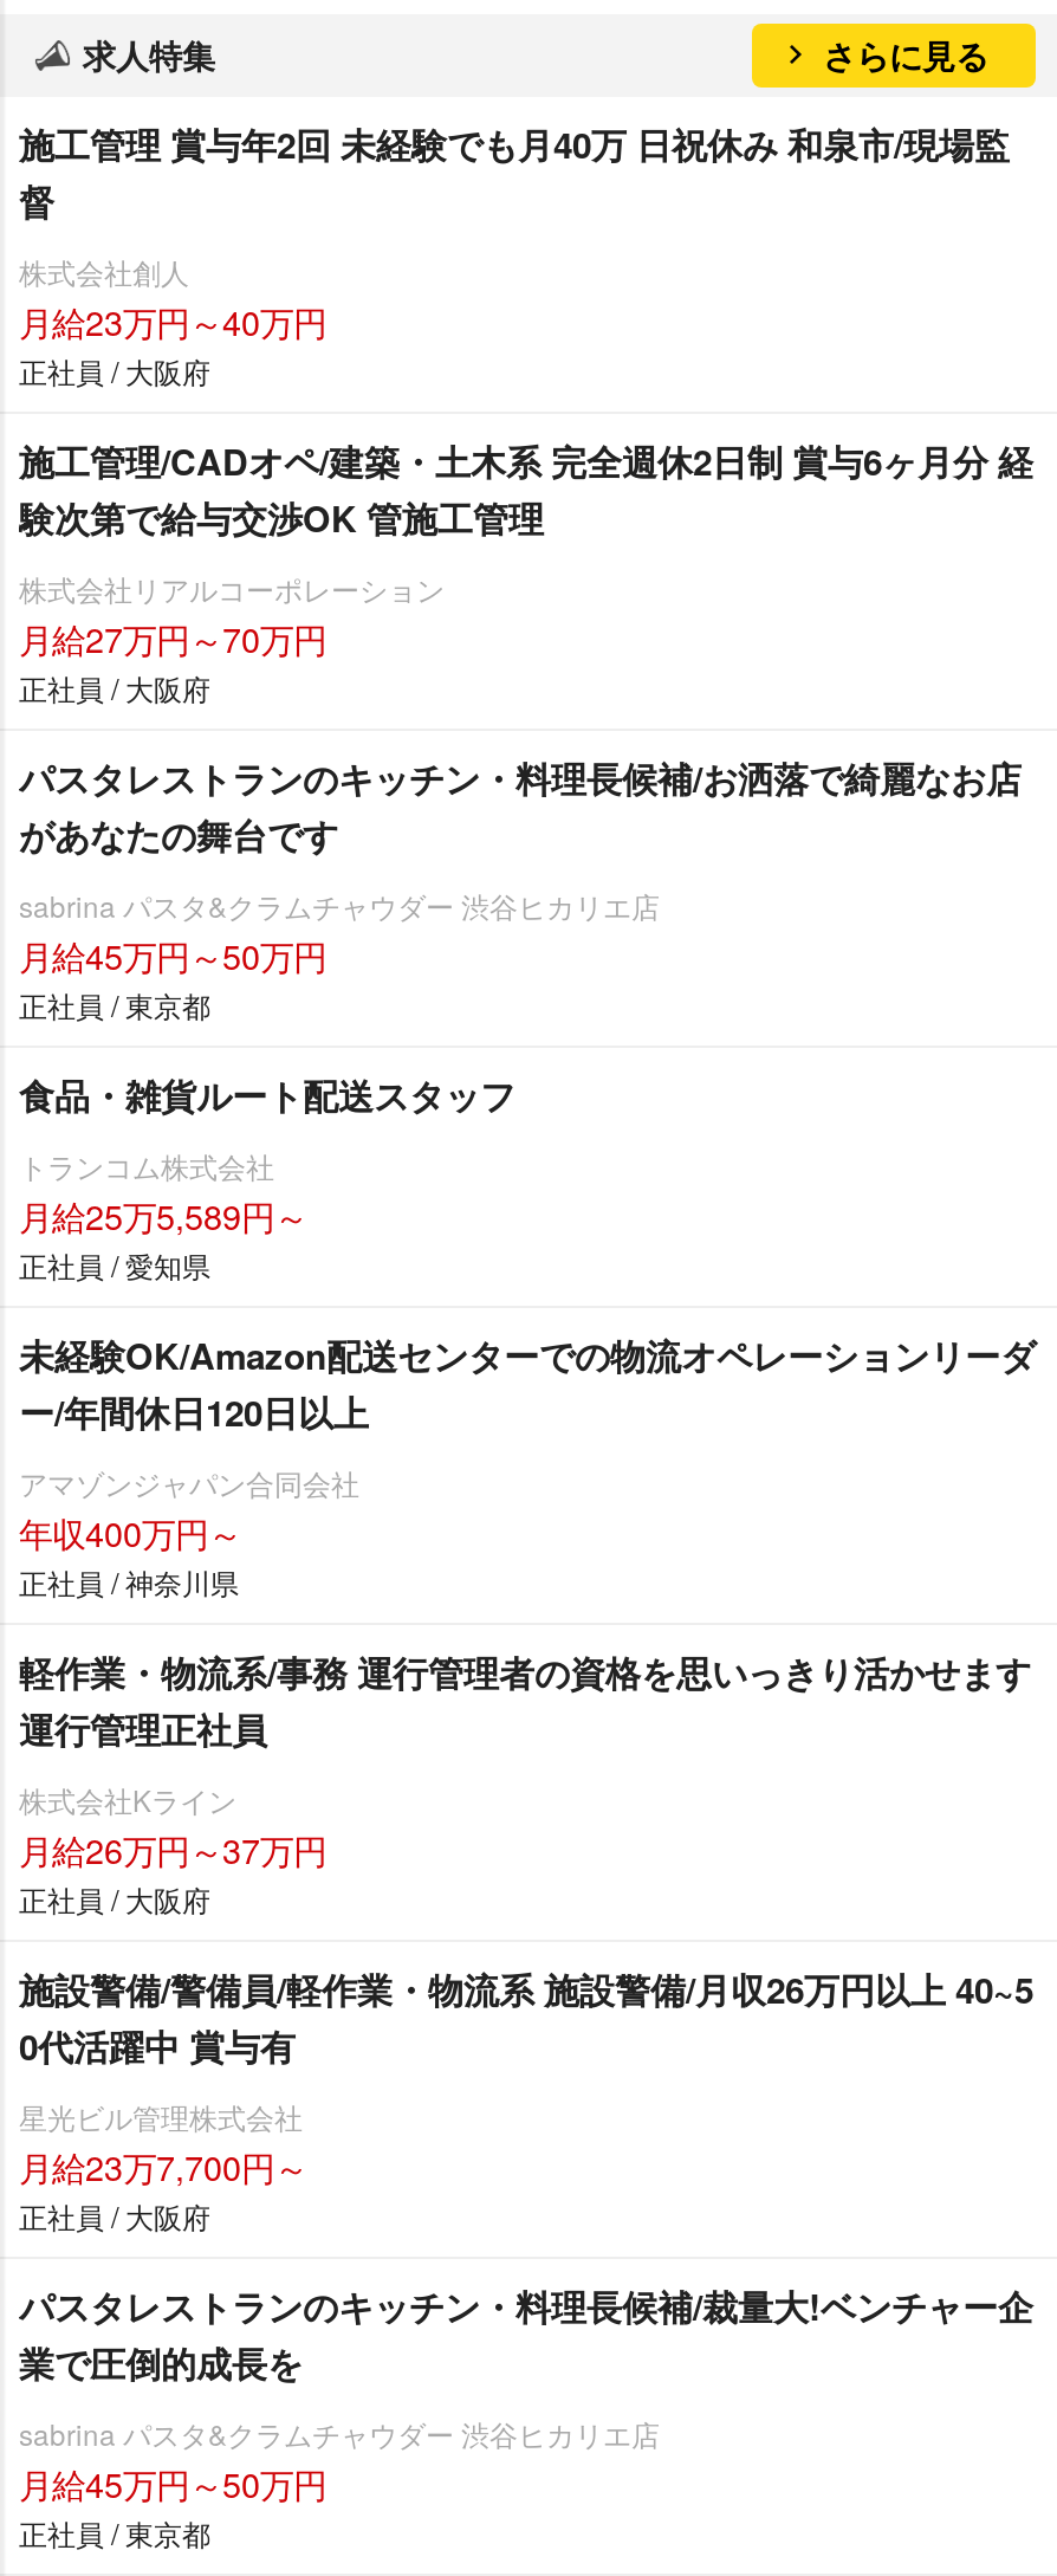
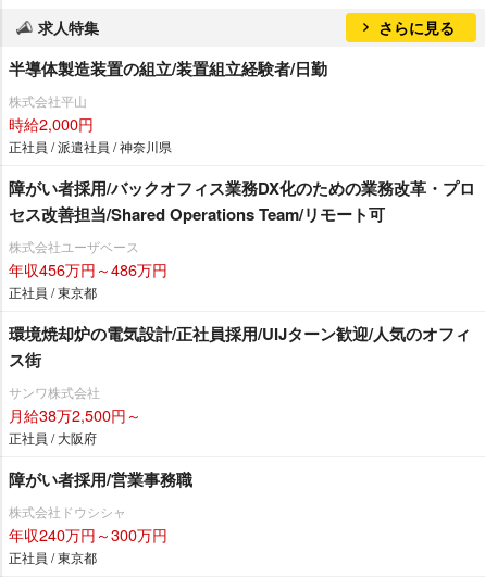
[19,118,1033,979] 施工管理 賞与年2回 未経験でも月40万 日祝休み 和泉市/現場監 | 督 | 株式会社創人 | 月給23万円～40万円 | 正社員 / 大阪府 | 施工管理/CADオペ/建築・土木系 完全週休2日制 賞与6ヶ月分 経 | 験次第で給与交渉OK 管施工管理 | 株式会社リアルコーポレーション | 月給27万円～70万円 | 正社員 / 大阪府 | パスタレストランのキッチン・料理長候補/お洒落で綺麗なお店 | があなたの舞台です | sabrina パスタ&クラムチャウダー 渋谷ヒカリエ店 | 月給45万円～50万円 -> [9,57,475,280] 半導体製造装置の組立/装置組立経験者/日勤 | 株式会社平山 | 時給2,000円 | 正社員 / 派遣社員 / 神奈川県 | 障がい者採用/バックオフィス業務DX化のための業務改革・プロ | セス改善担当/Shared Operations Team/リモート可 | 株式会社ユーザベース | 年収456万円～486万円
[19,1069,1036,1873] 食品・雑貨ルート配送スタッフ | トランコム株式会社 | 月給25万5,589円～ | 正社員 / 愛知県 | 未経験OK/Amazon配送センターでの物流オペレーションリーダ | ー/年間休日120日以上 | アマゾンジャパン合同会社 | 年収400万円～ | 正社員 / 神奈川県 | 軽作業・物流系/事務 運行管理者の資格を思いっきり活かせます | 運行管理正社員 | 株式会社Kライン | 月給26万円～37万円 -> [9,322,471,426] 環境焼却炉の電気設計/正社員採用/UIJターン歓迎/人気のオフィ | ス街 | サンワ株式会社 | 月給38万2,500円～
[19,1963,1033,2507] 施設警備/警備員/軽作業・物流系 施設警備/月収26万円以上 40~5 | 0代活躍中 賞与有 | 星光ビル管理株式会社 | 月給23万7,700円～ | 正社員 / 大阪府 | パスタレストランのキッチン・料理長候補/裁量大!ベンチャー企 | 業で圧倒的成長を | sabrina パスタ&クラムチャウダー 渋谷ヒカリエ店 | 月給45万円～50万円 -> [9,467,192,545] 障がい者採用/営業事務職 | 株式会社ドウシシャ | 年収240万円～300万円

